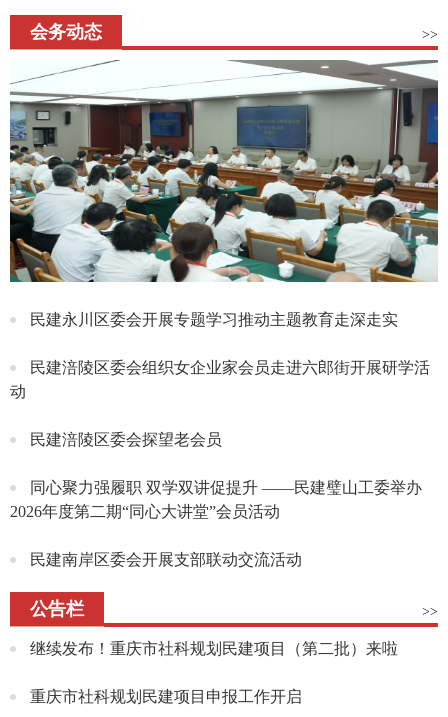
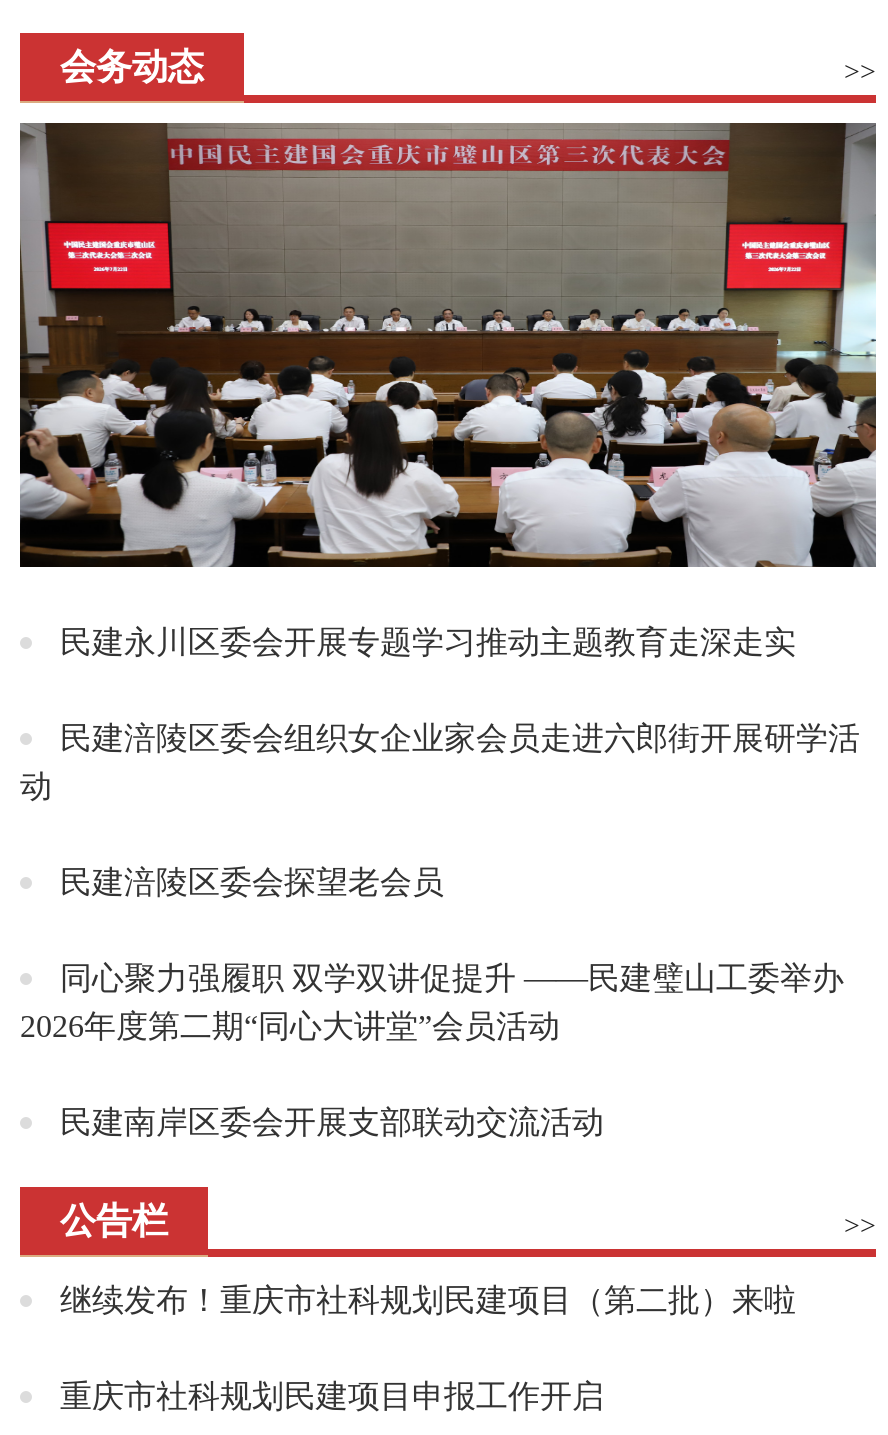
[9,60,439,283] [image] -> [18,121,878,569] [image]

